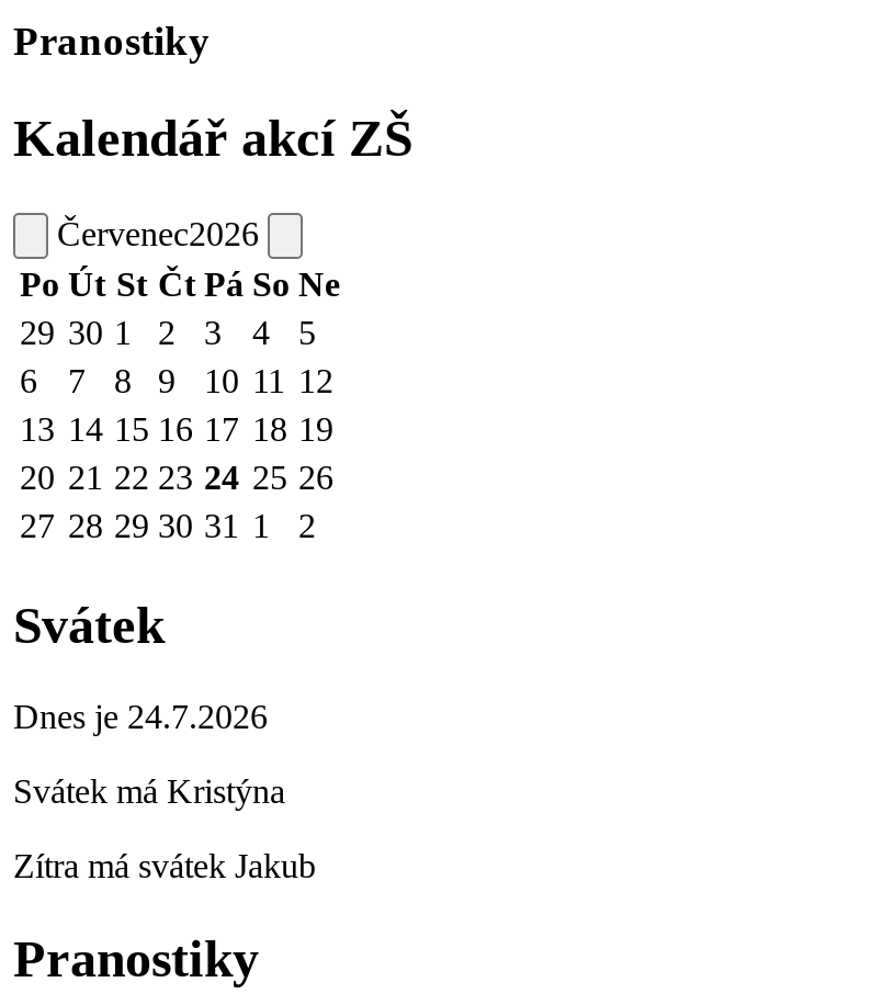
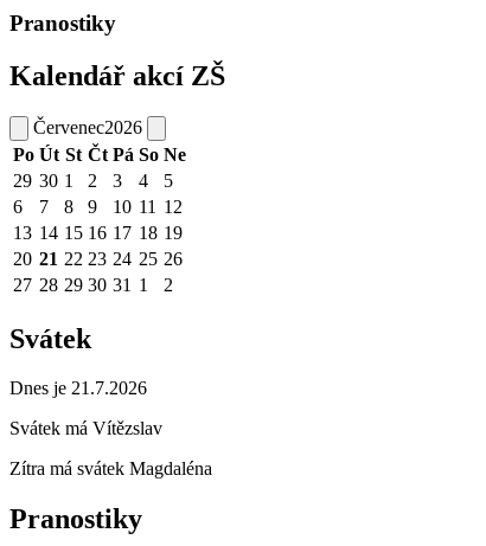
[13,699,268,736] Dnes je 24.7.2026 -> [9,378,147,398] Dnes je 21.7.2026
[13,773,285,811] Svátek má Kristýna -> [9,419,162,439] Svátek má Vítězslav
[13,848,316,885] Zítra má svátek Jakub -> [9,459,212,479] Zítra má svátek Magdaléna

